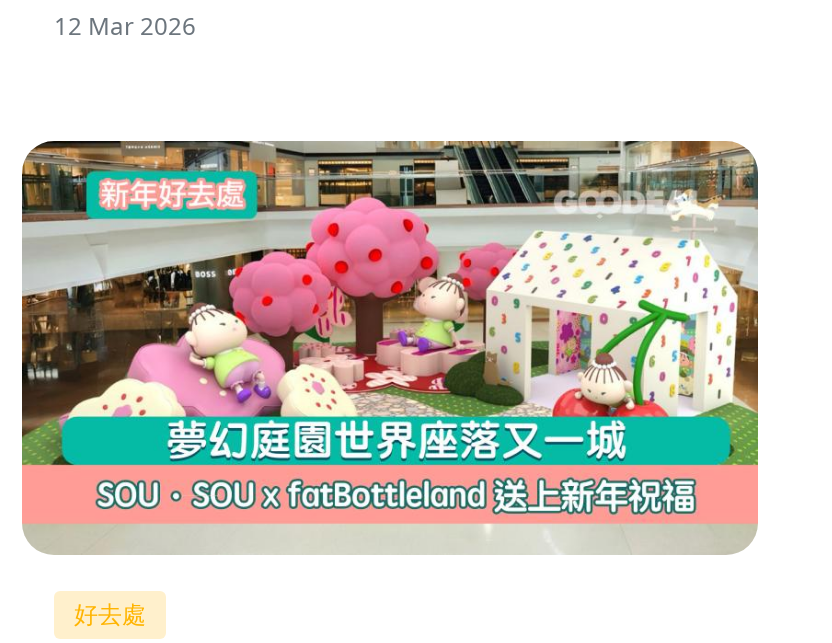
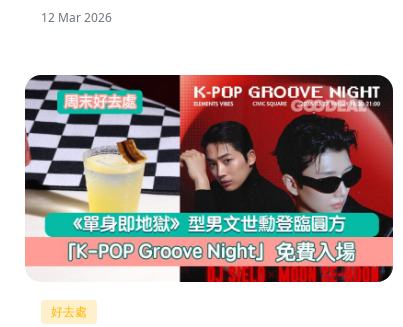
[20,139,760,555] [image] -> [24,74,394,283] [image]

